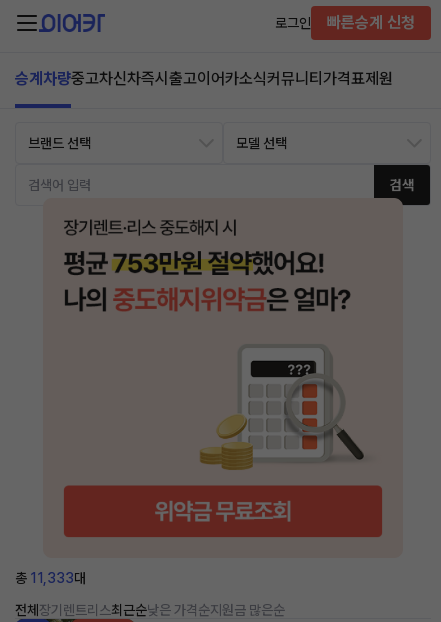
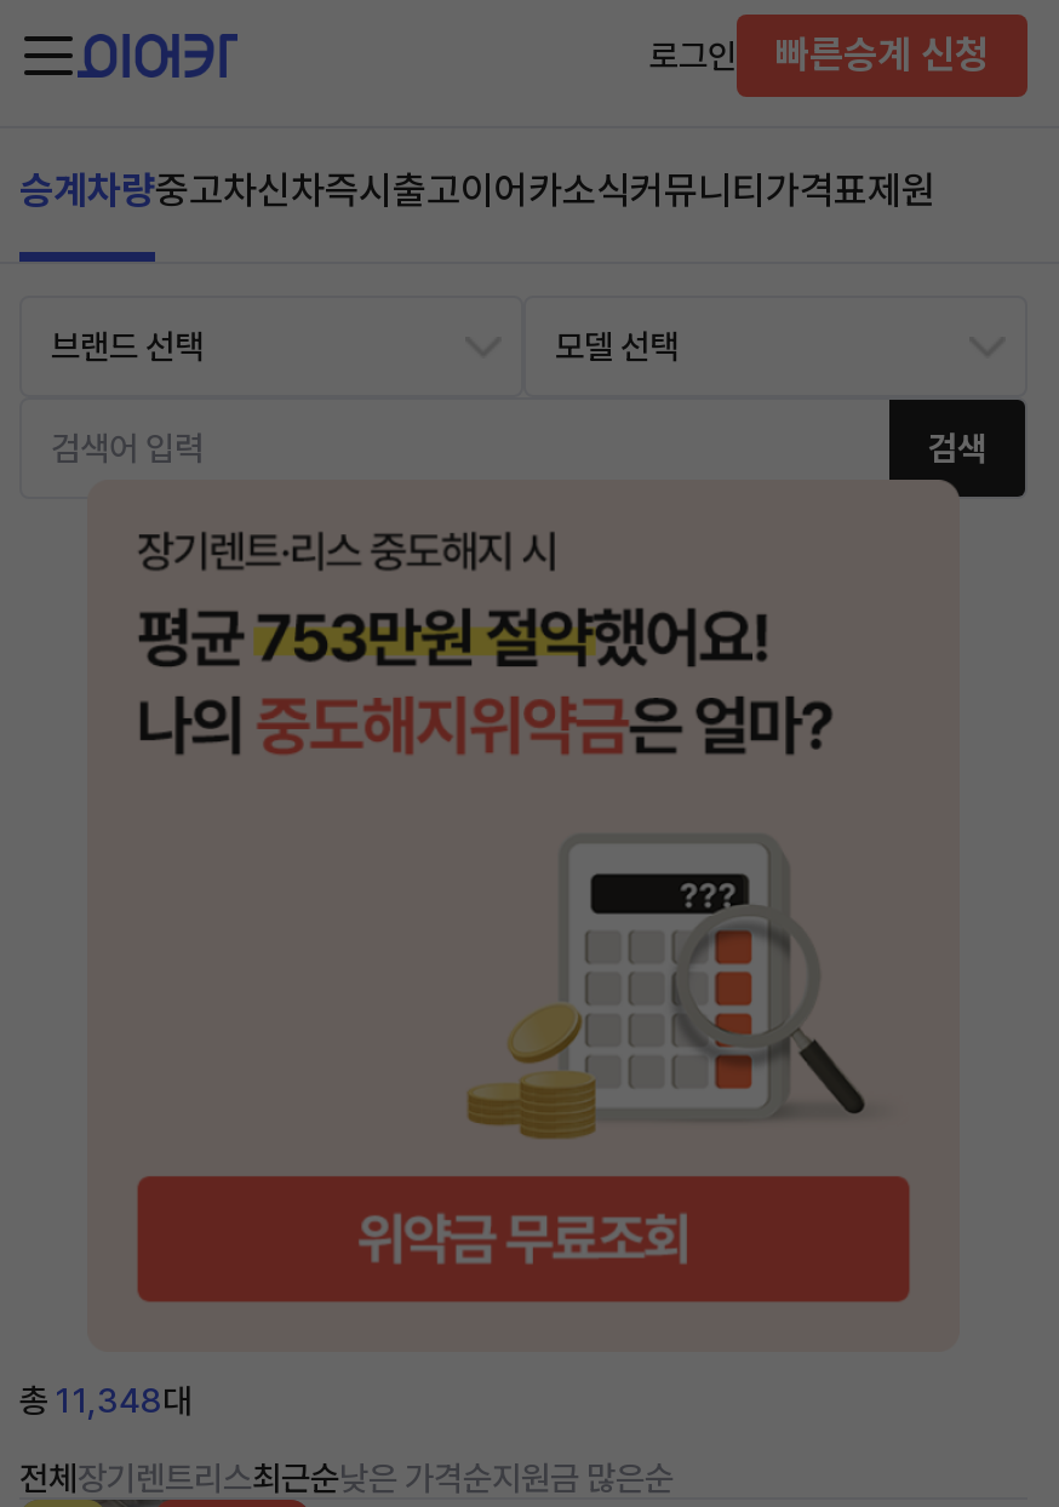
[15,570,86,586] 총 11,333대 -> [19,1381,191,1420] 총 11,348대

